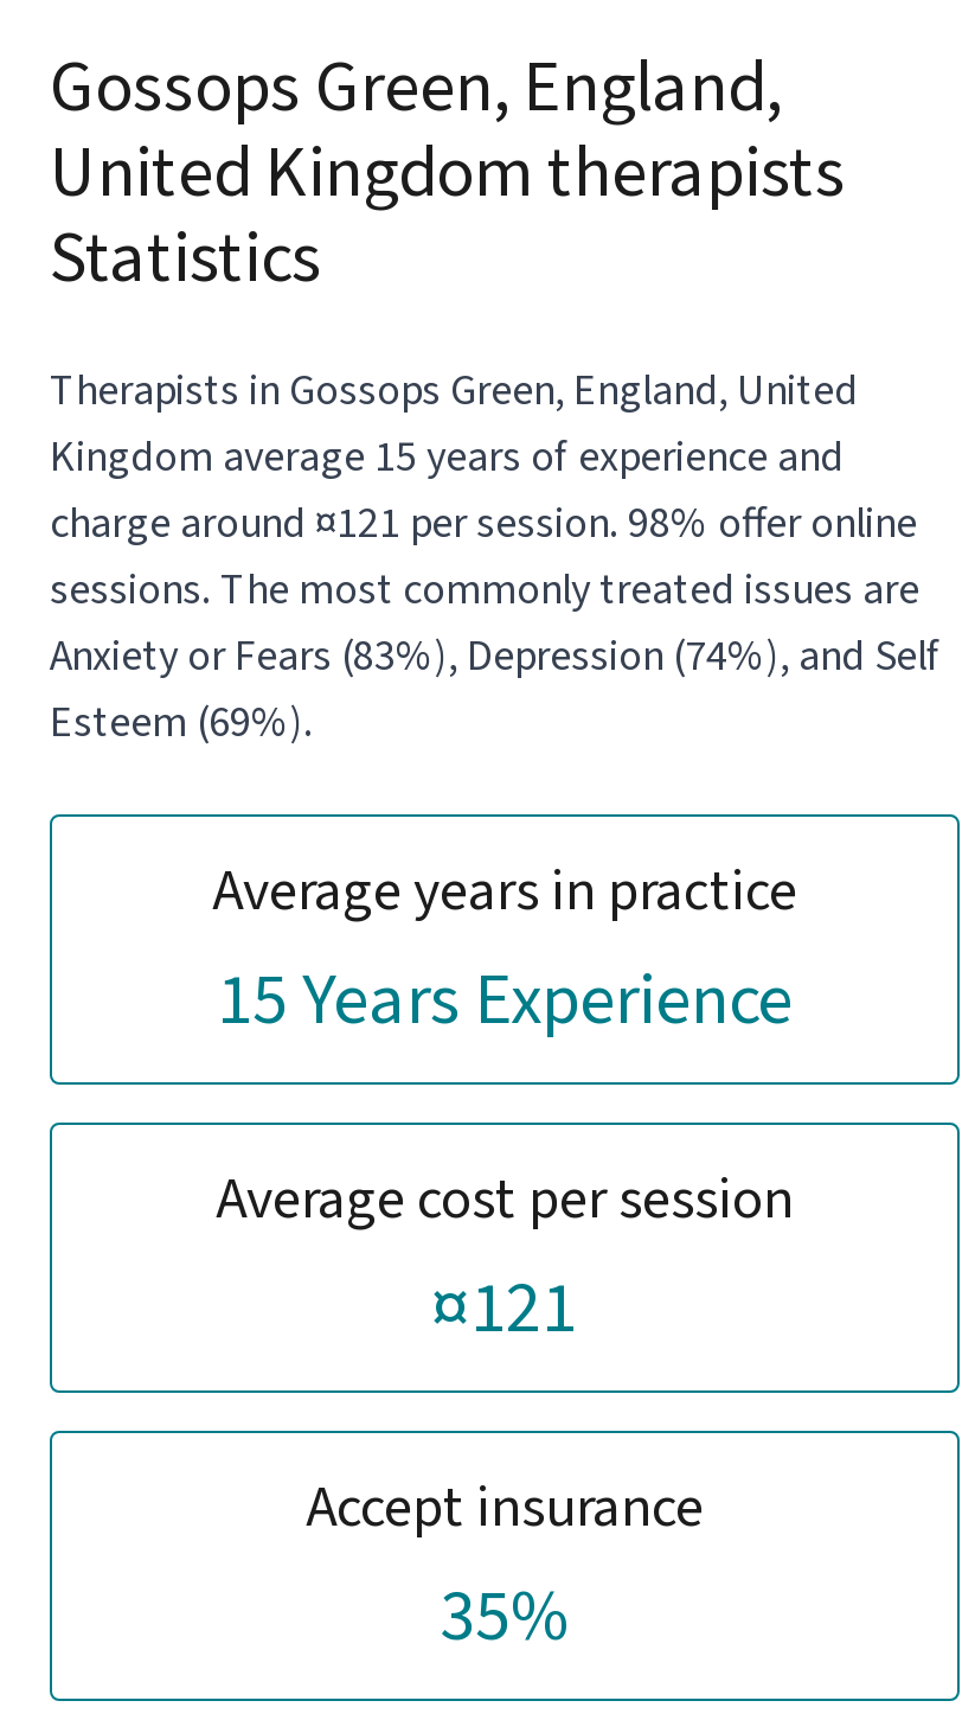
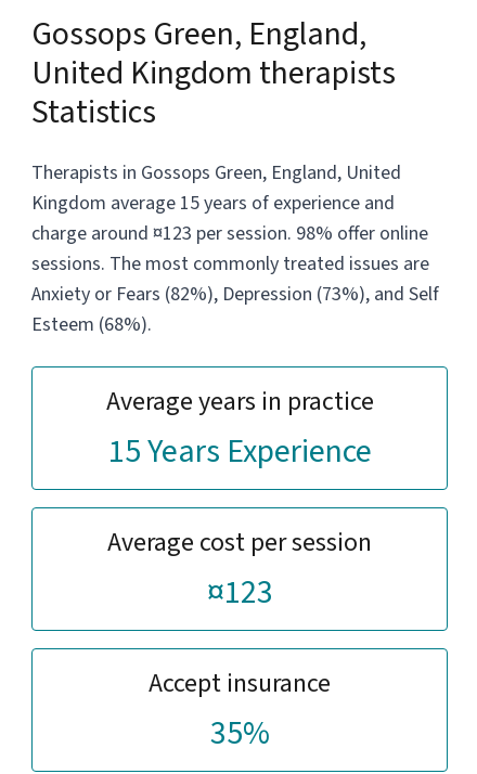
[50,494,917,553] charge around ¤121 per session. 98% offer online -> [31,220,428,247] charge around ¤123 per session. 98% offer online
[50,626,941,686] Anxiety or Fears (83%), Depression (74%), and Self -> [31,281,439,308] Anxiety or Fears (82%), Depression (73%), and Self
[50,693,313,752] Esteem (69%). -> [31,311,152,338] Esteem (68%).
[432,1257,577,1359] ¤121 -> [207,569,273,616] ¤123

